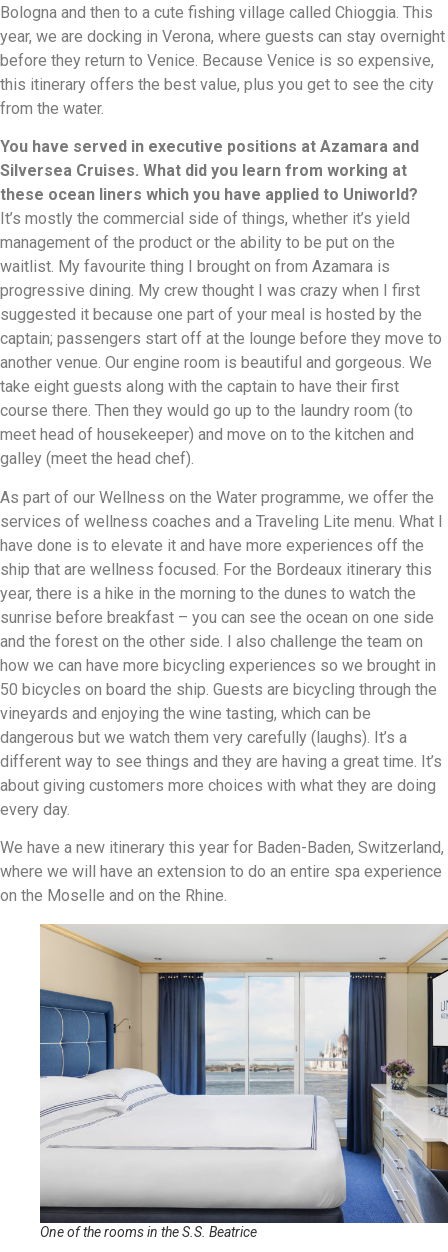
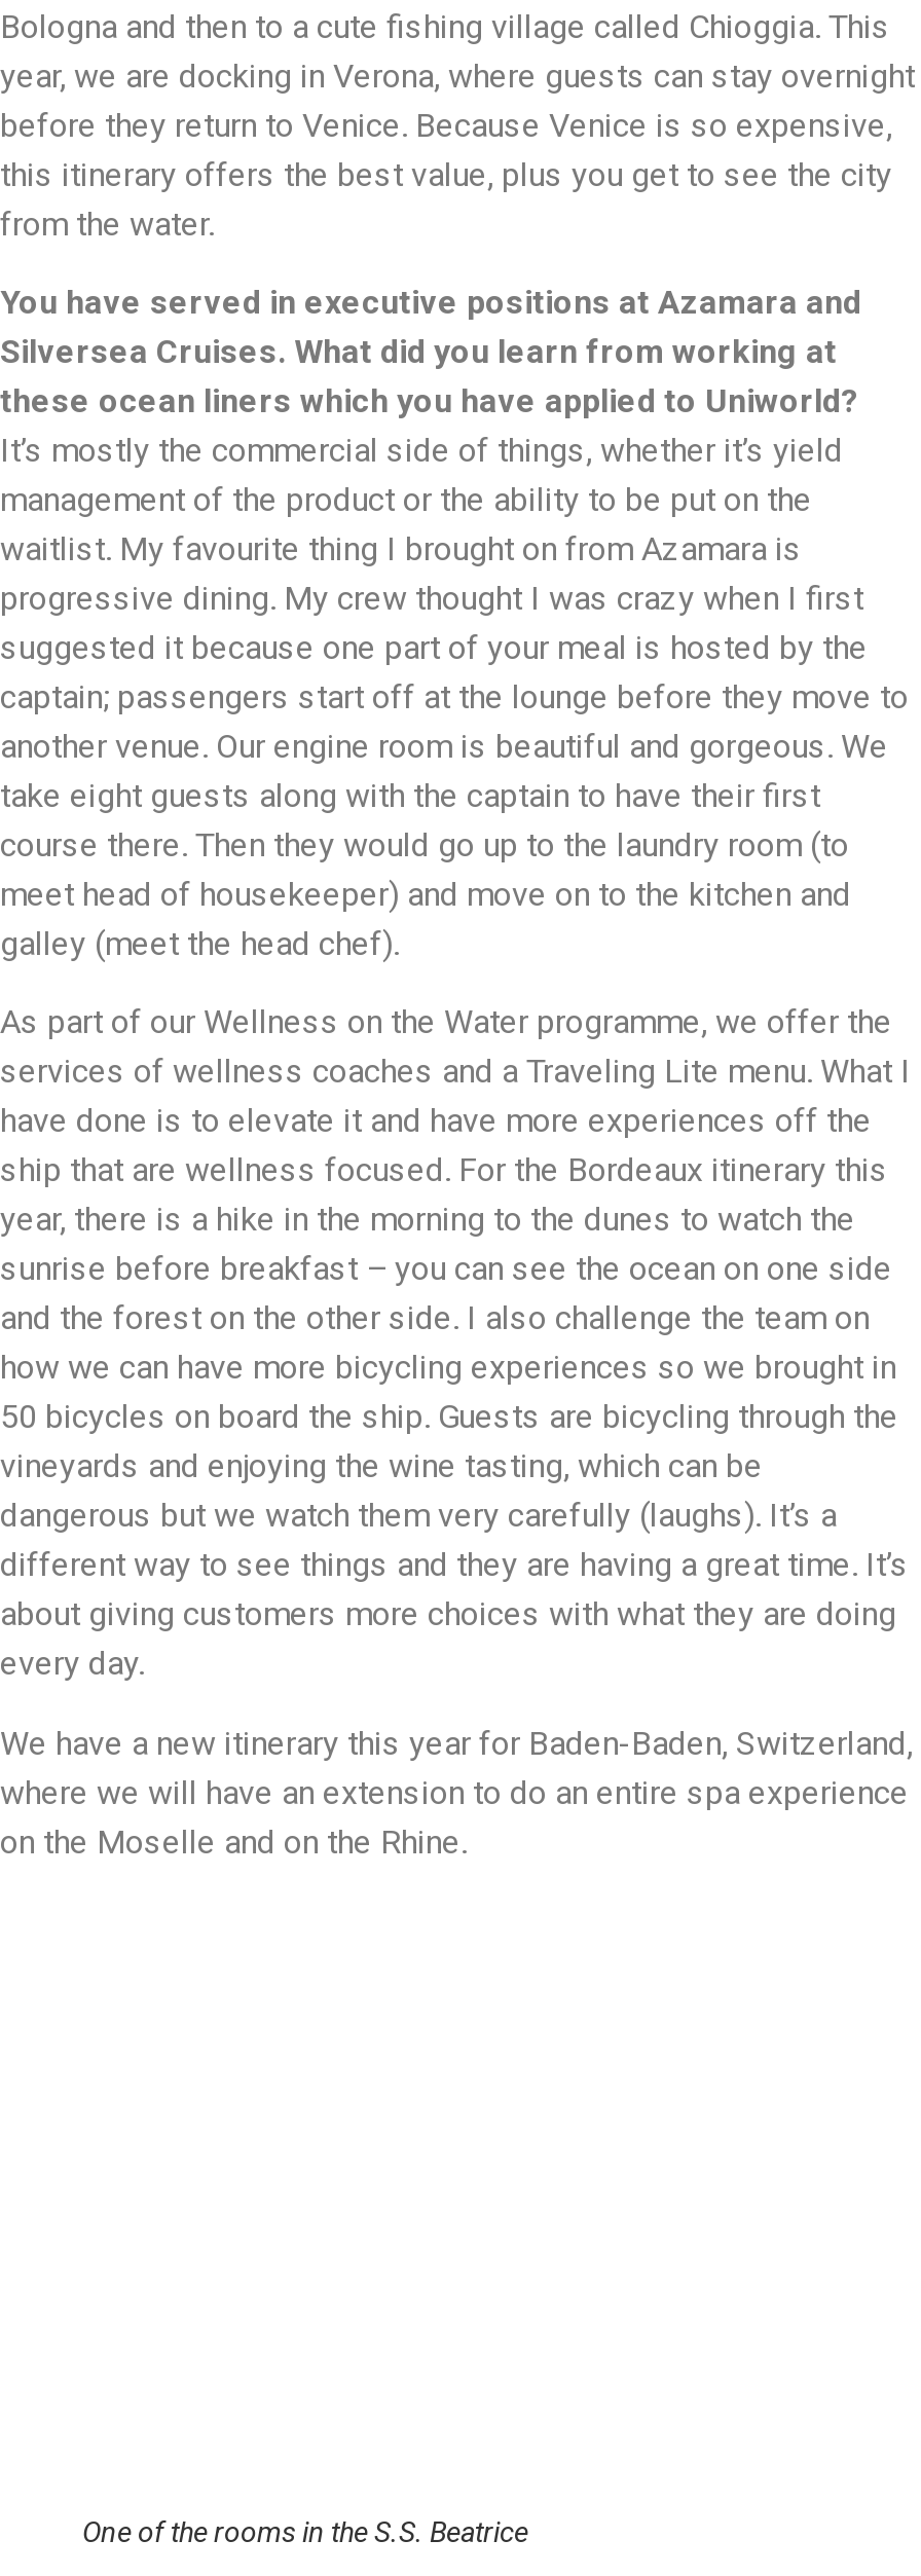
[39,923,445,1224] [image] -> none

